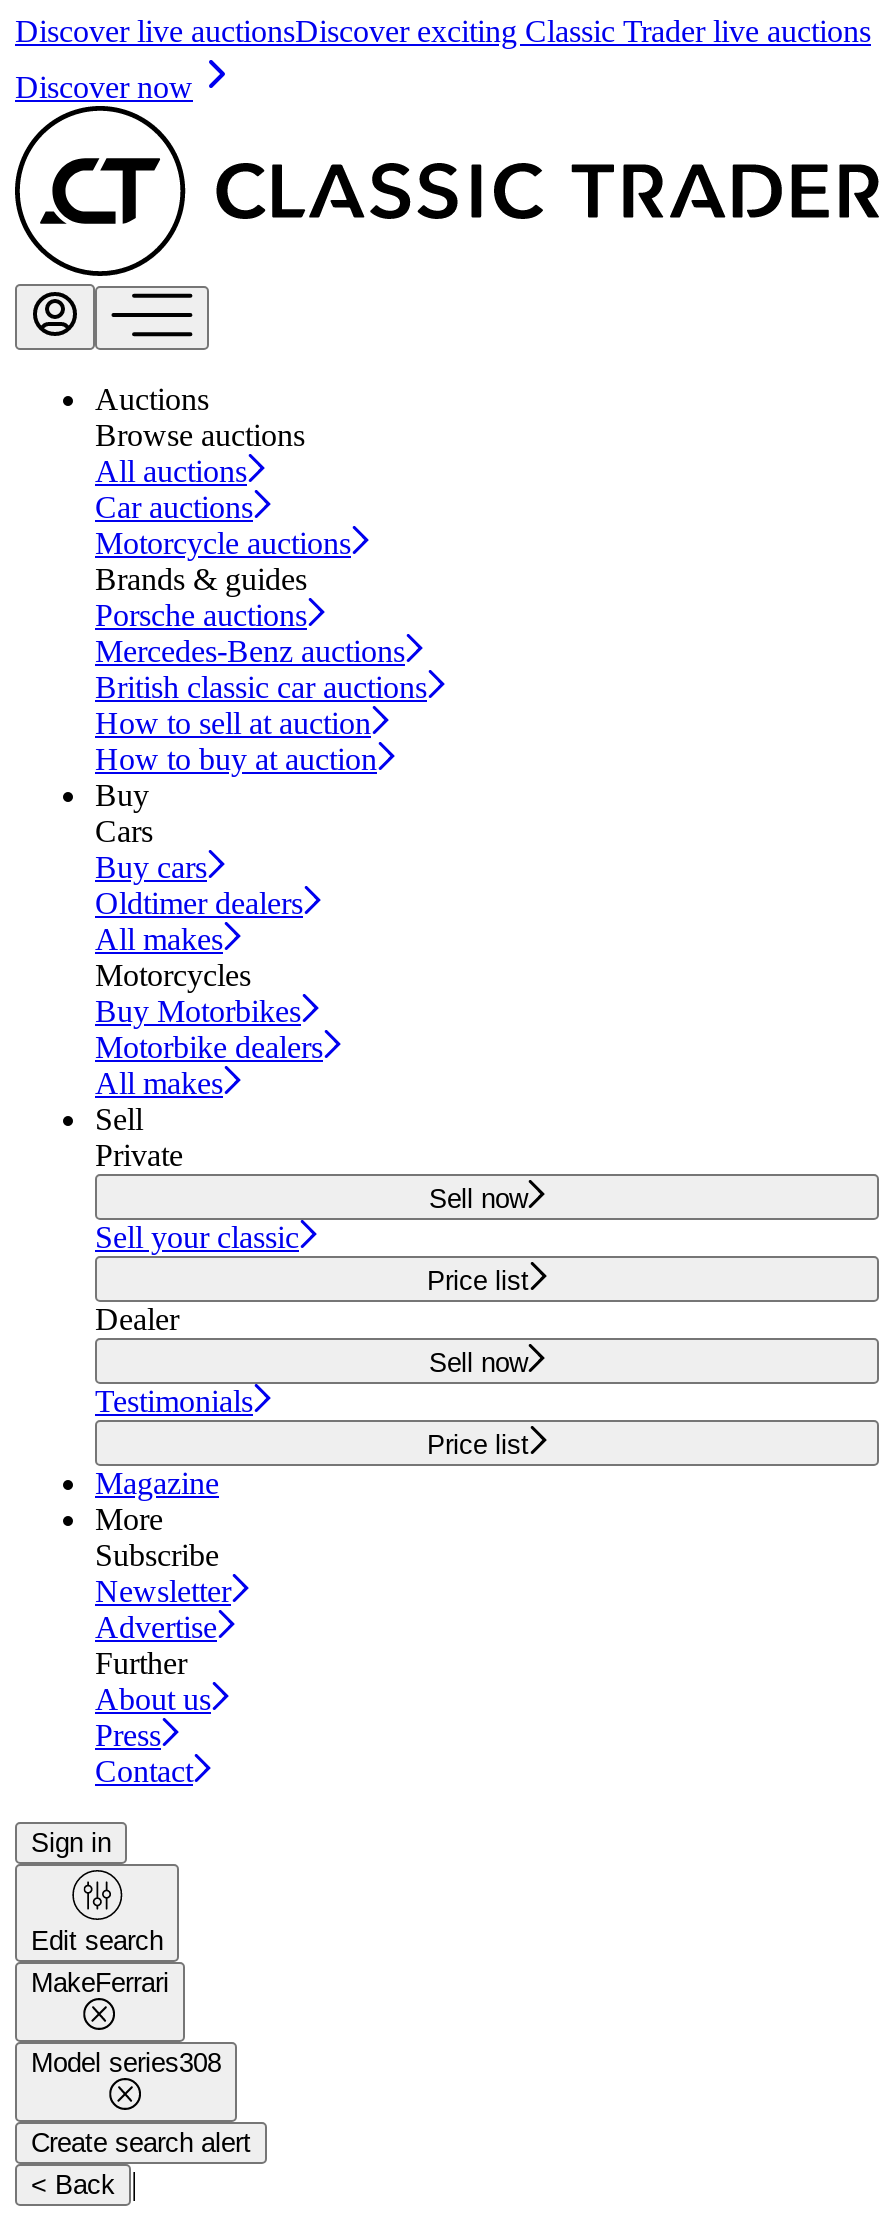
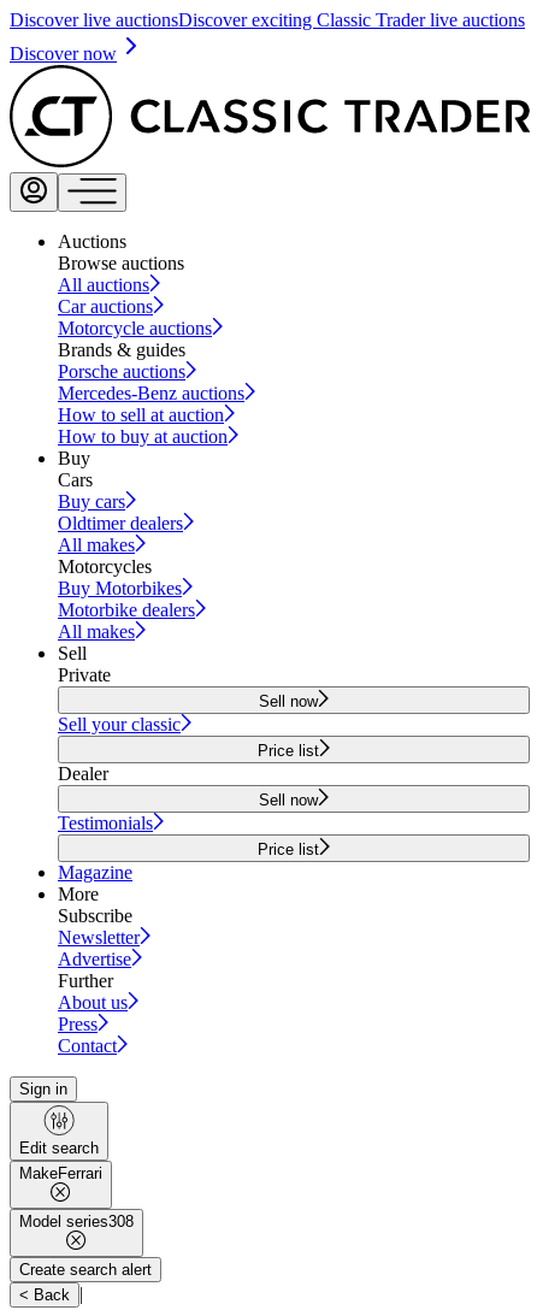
[95,670,427,704] British classic car auctions -> none

